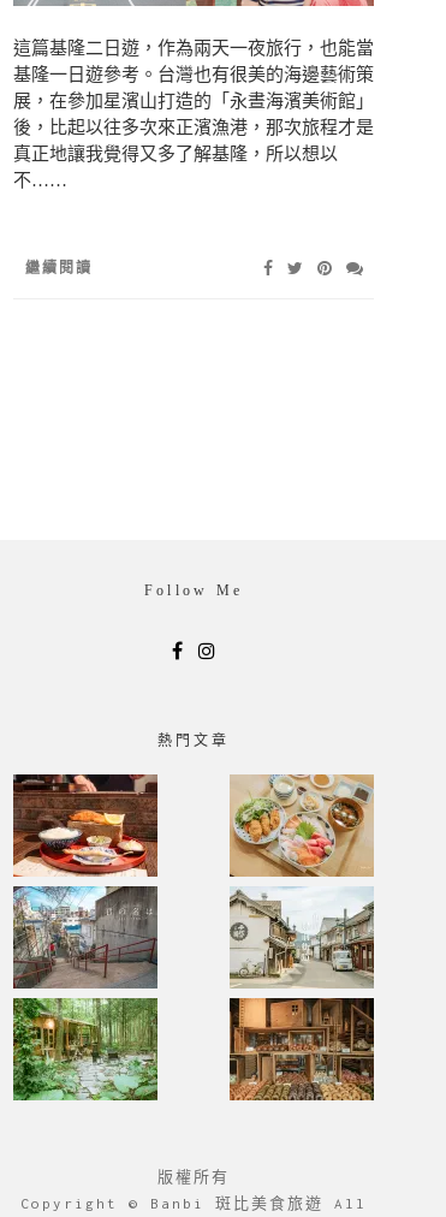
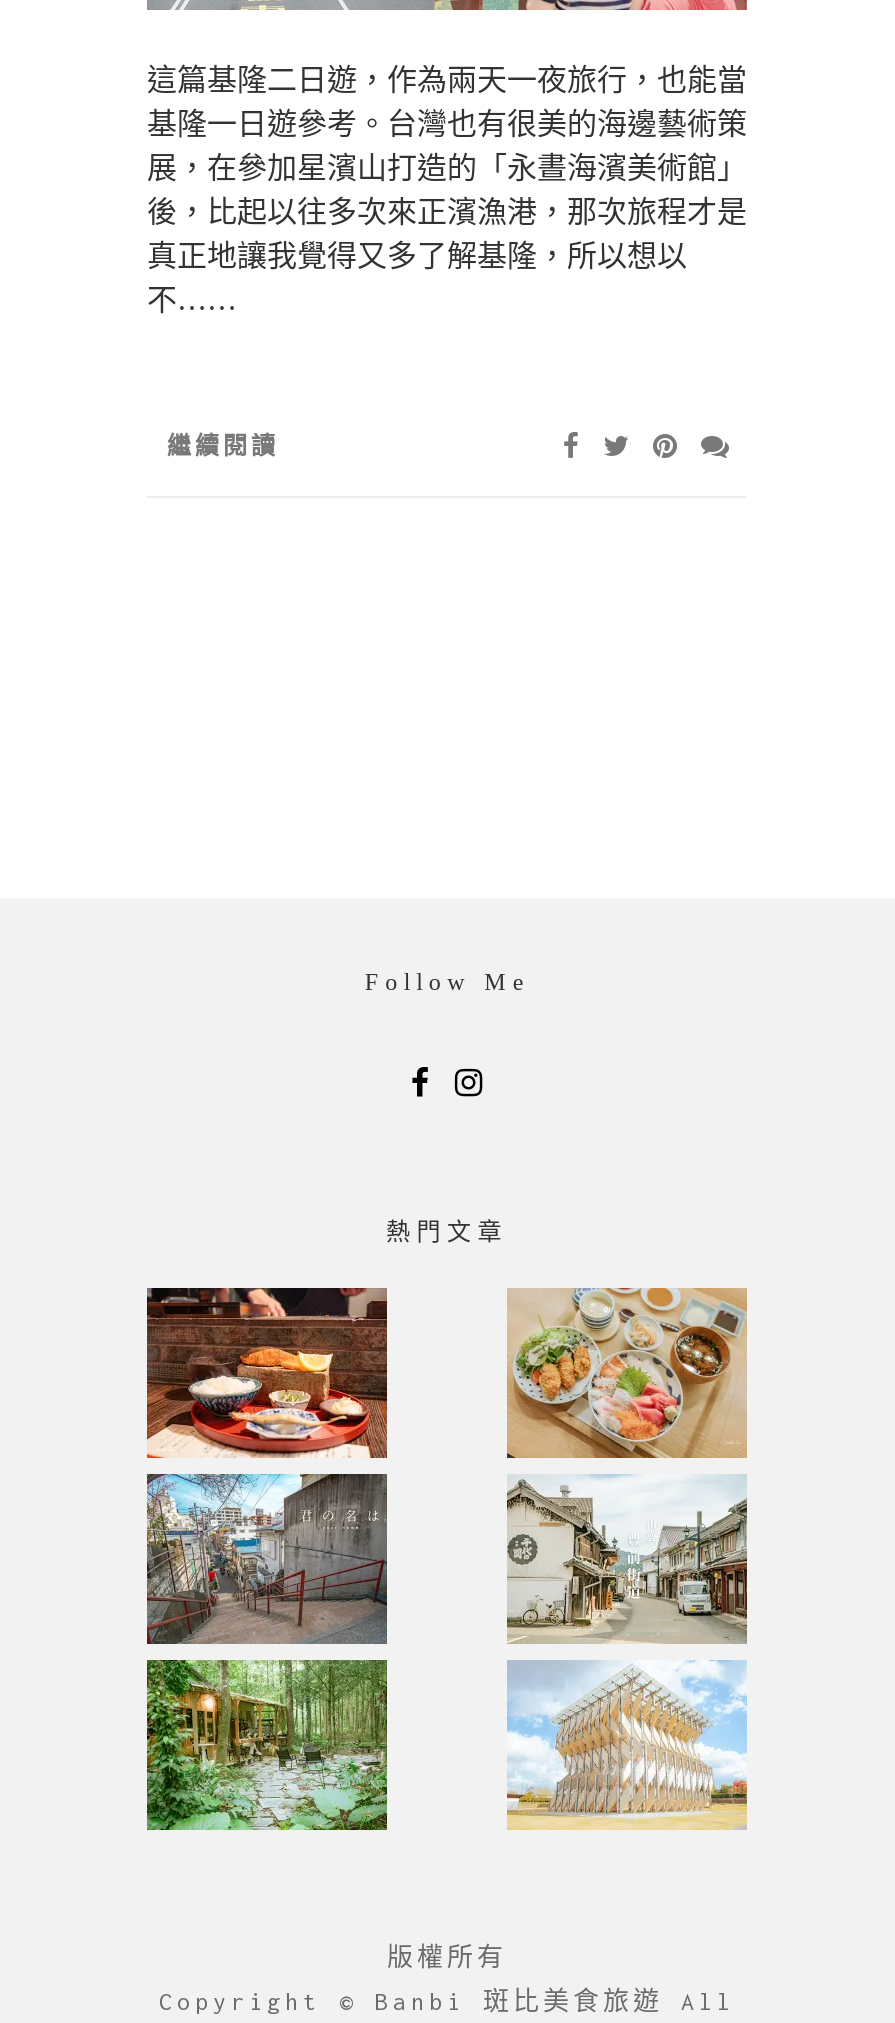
[228,997,375,1102] [image] -> [507,1660,749,1830] [image]

